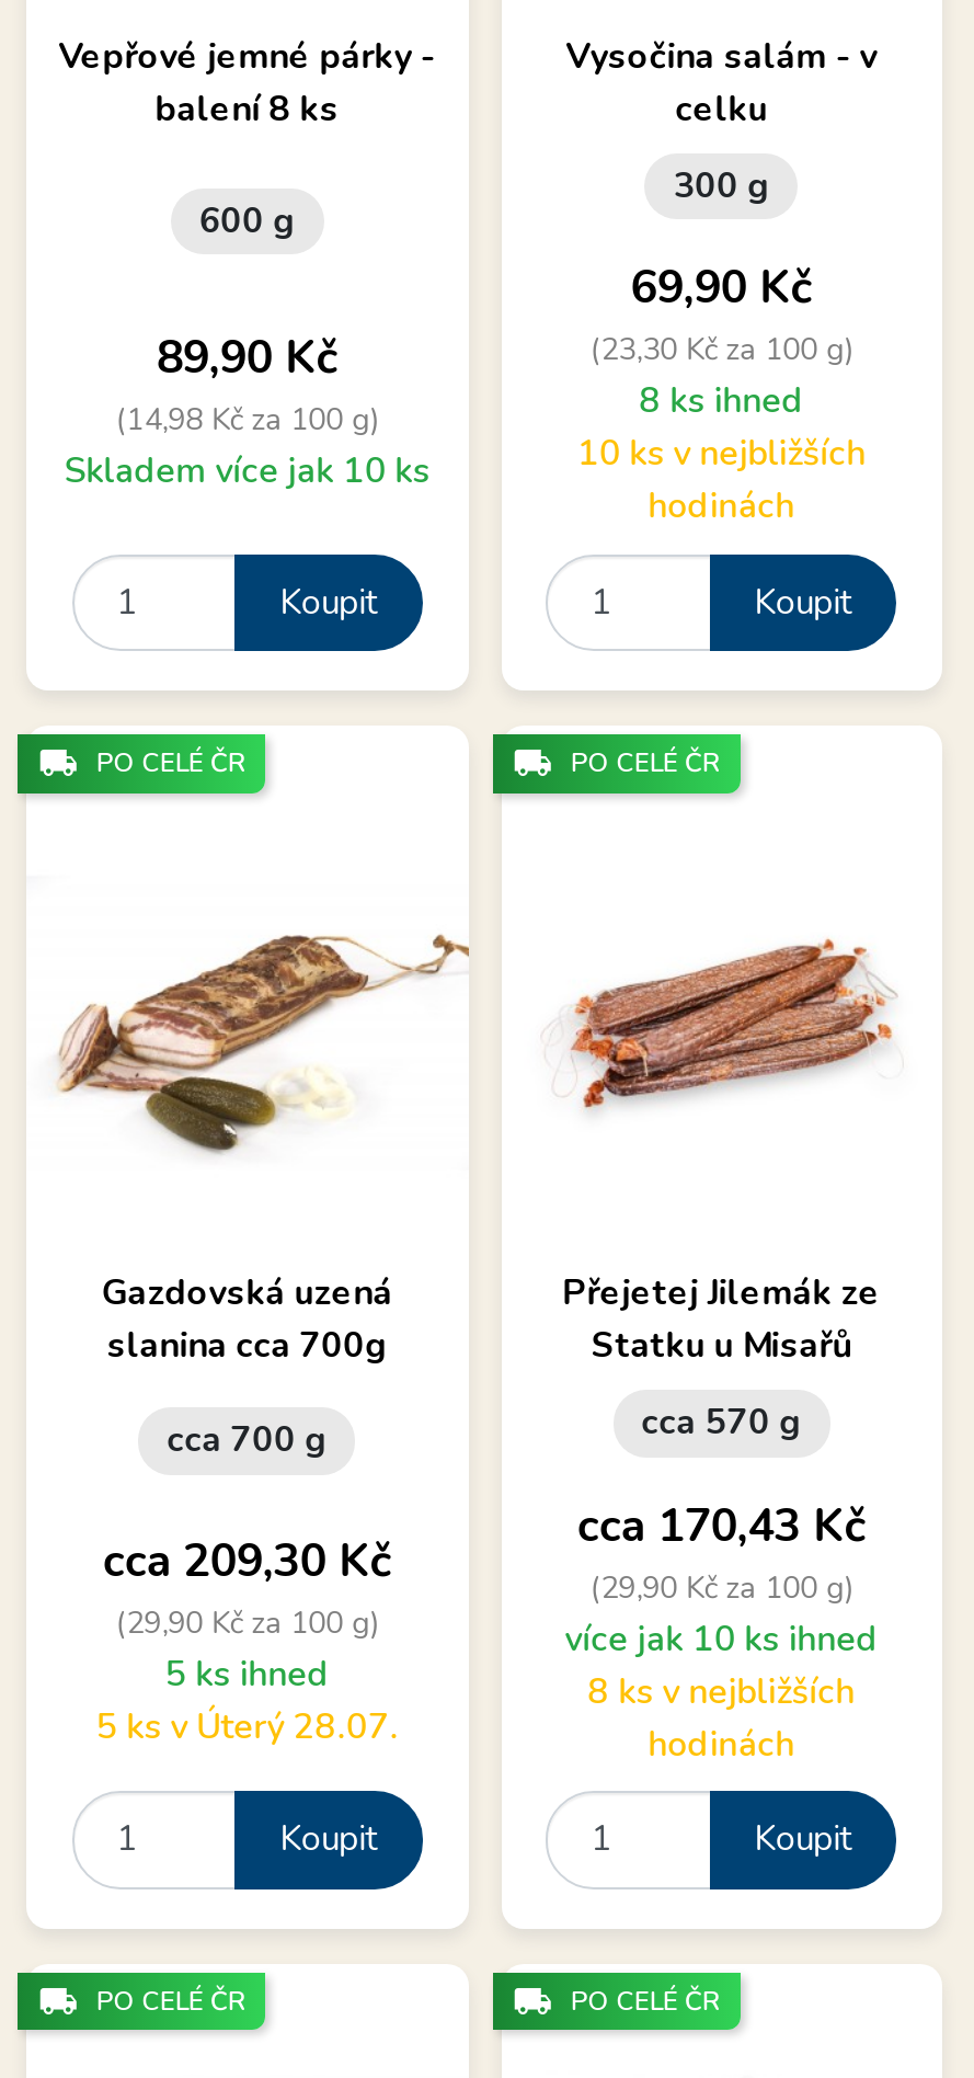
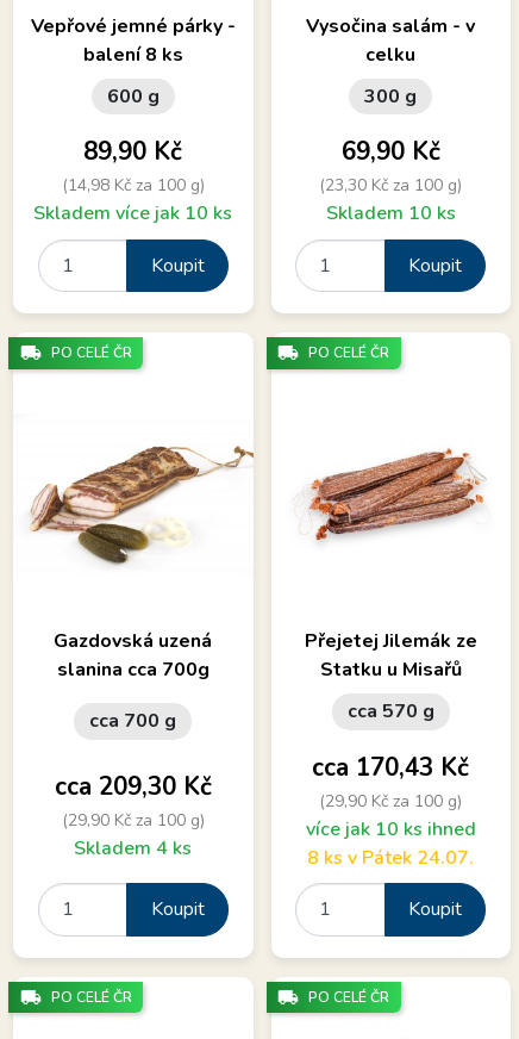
[577,377,866,530] 8 ks ihned | 10 ks v nejbližších | hodinách -> [326,200,456,226] Skladem 10 ks
[96,1650,398,1751] 5 ks ihned | 5 ks v Úterý 28.07. -> [74,835,192,861] Skladem 4 ks
[588,1667,855,1768] 8 ks v nejbližších | hodinách -> [307,844,474,871] 8 ks v Pátek 24.07.

